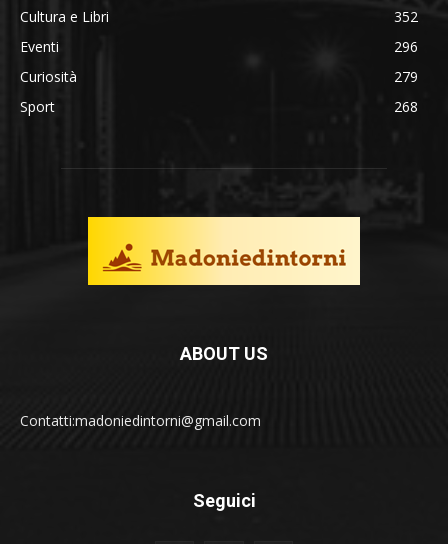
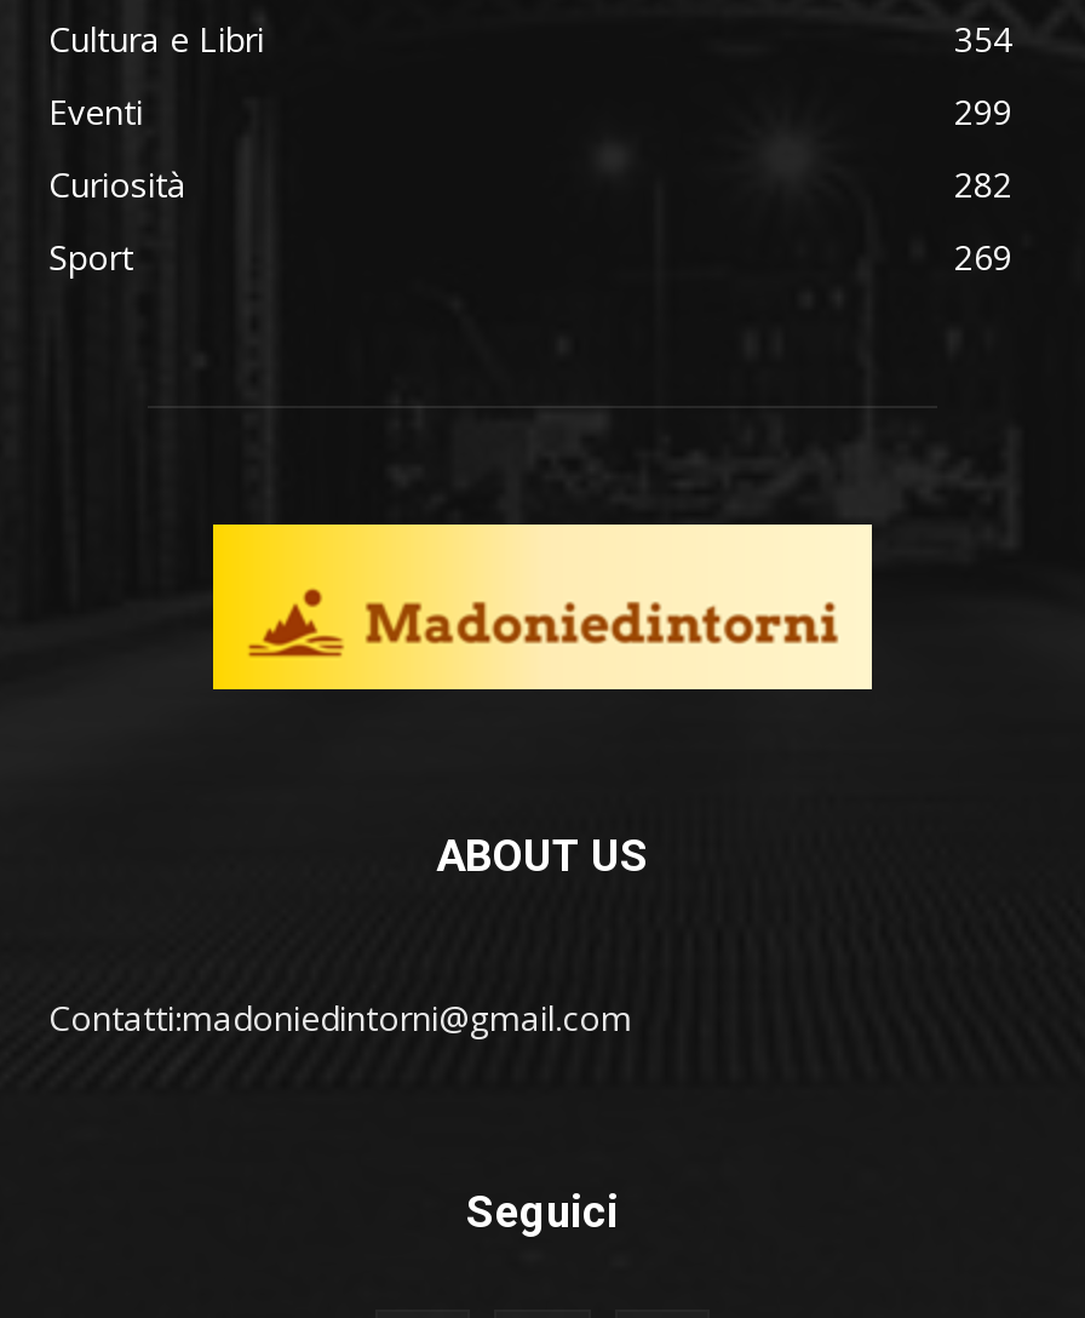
[394,7,418,26] 352 -> [954,16,1012,63] 354
[394,37,418,56] 296 -> [954,89,1012,135] 299
[394,67,418,86] 279 -> [954,162,1012,208] 282
[394,97,418,116] 268 -> [954,235,1012,281] 269

